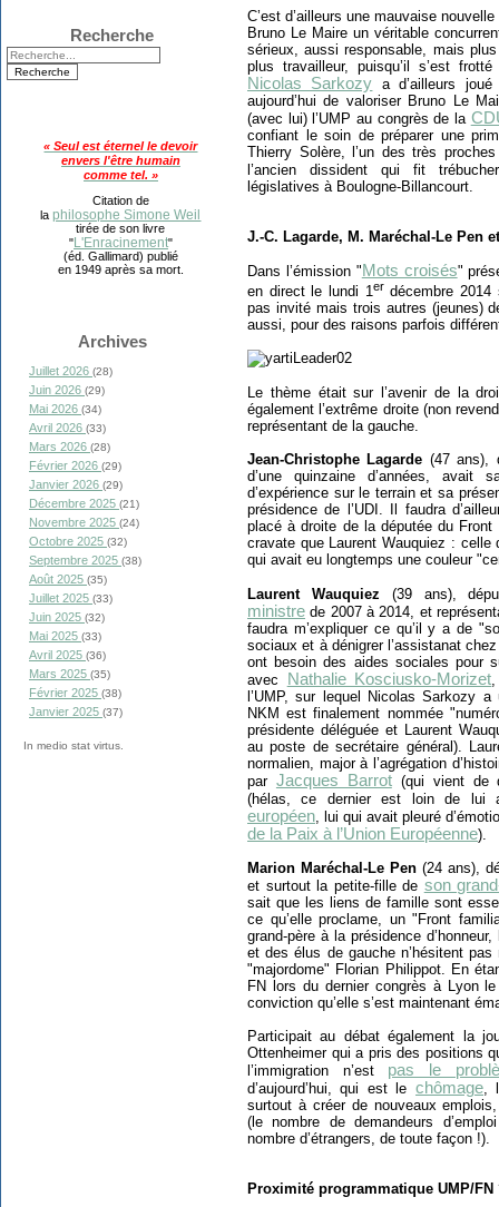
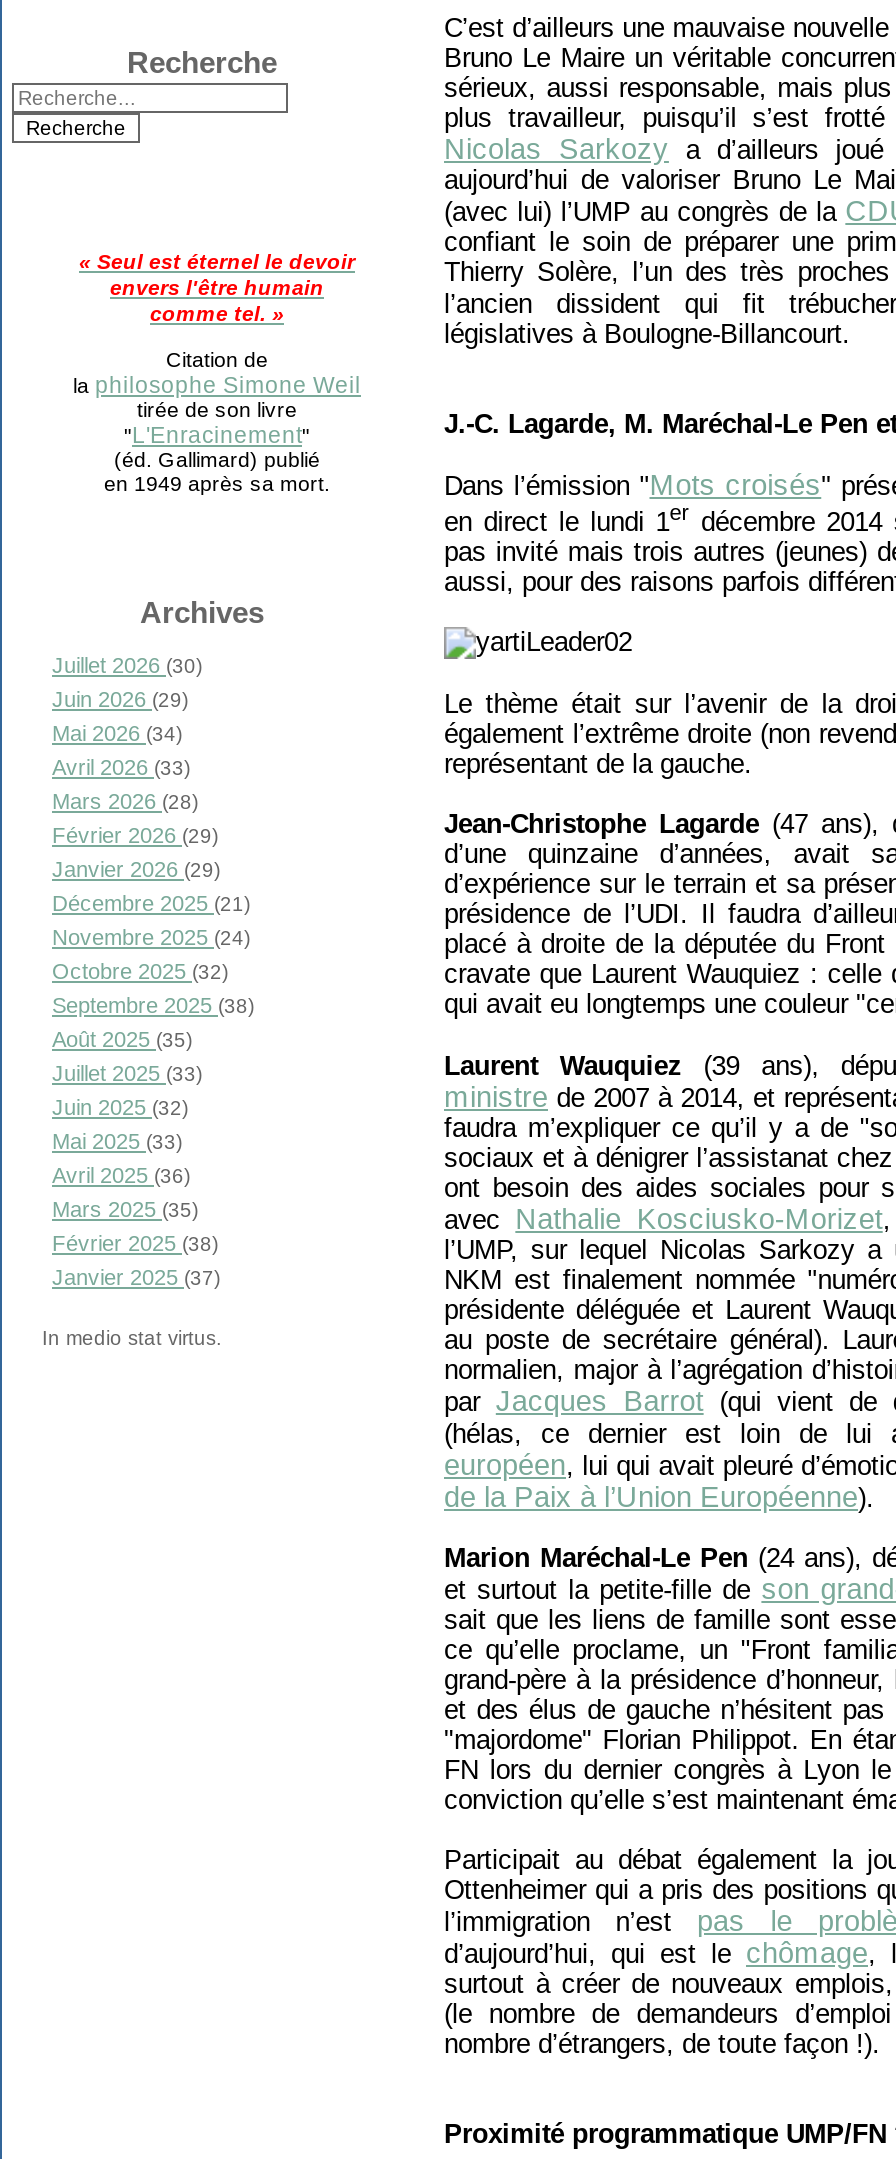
[29,364,112,377] Juillet 2026 (28) -> [52,653,202,677] Juillet 2026 (30)

